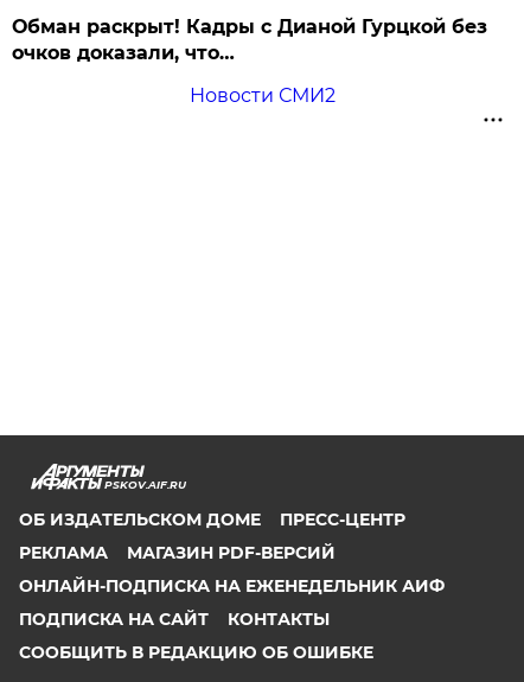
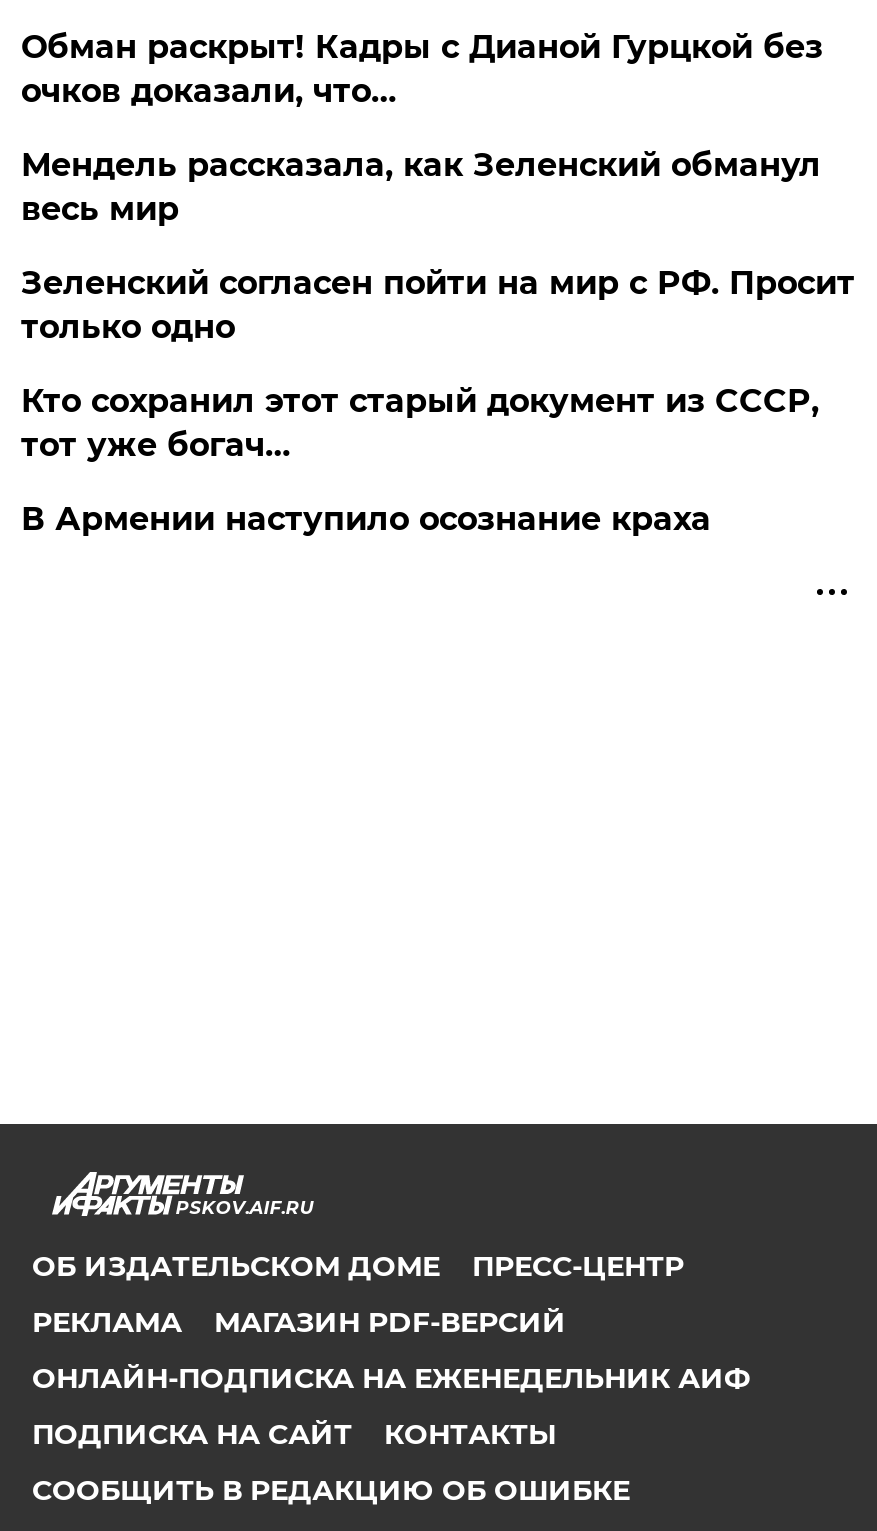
[189,84,335,107] Новости СМИ2 -> [21,146,855,538] Мендель рассказала, как Зеленский обманул | весь мир | Зеленский согласен пойти на мир с РФ. Просит | только одно | Кто сохранил этот старый документ из СССР, | тот уже богач… | В Армении наступило осознание краха

